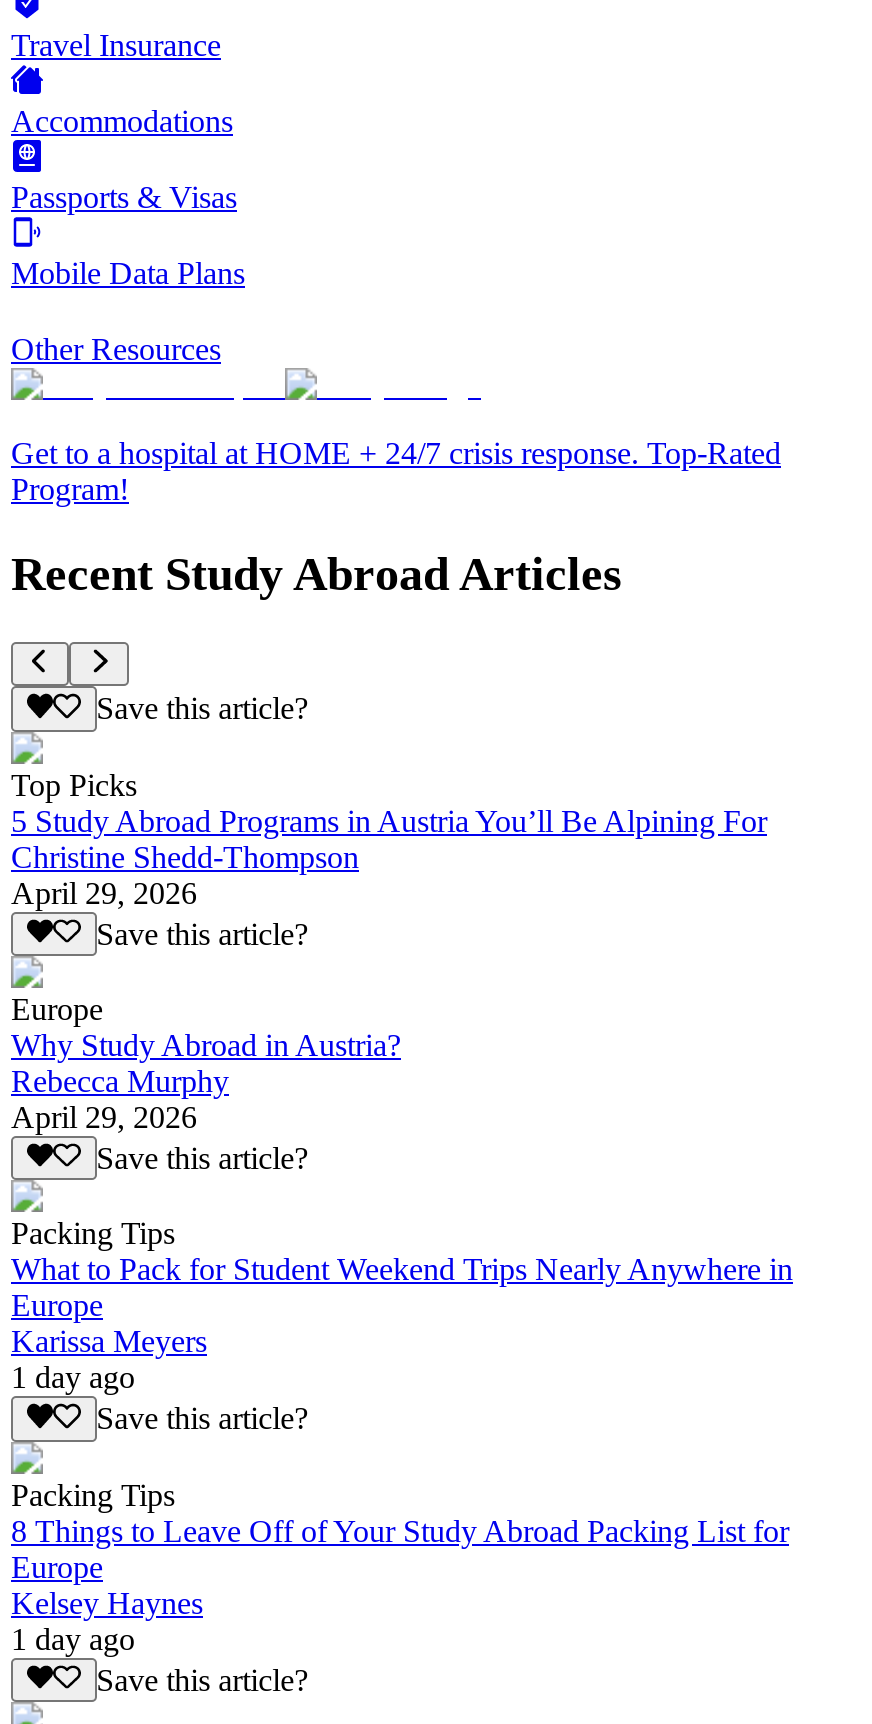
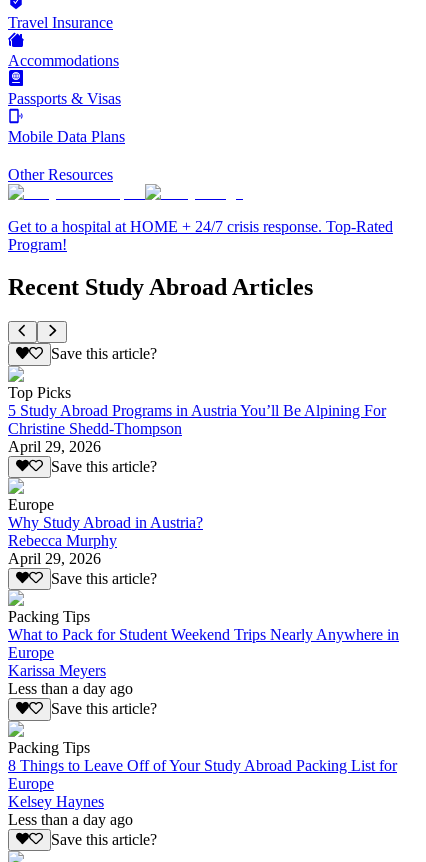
[11,1361,135,1395] 1 day ago -> [8,680,133,697] Less than a day ago
[11,1621,135,1655] 1 day ago -> [8,811,133,828] Less than a day ago

